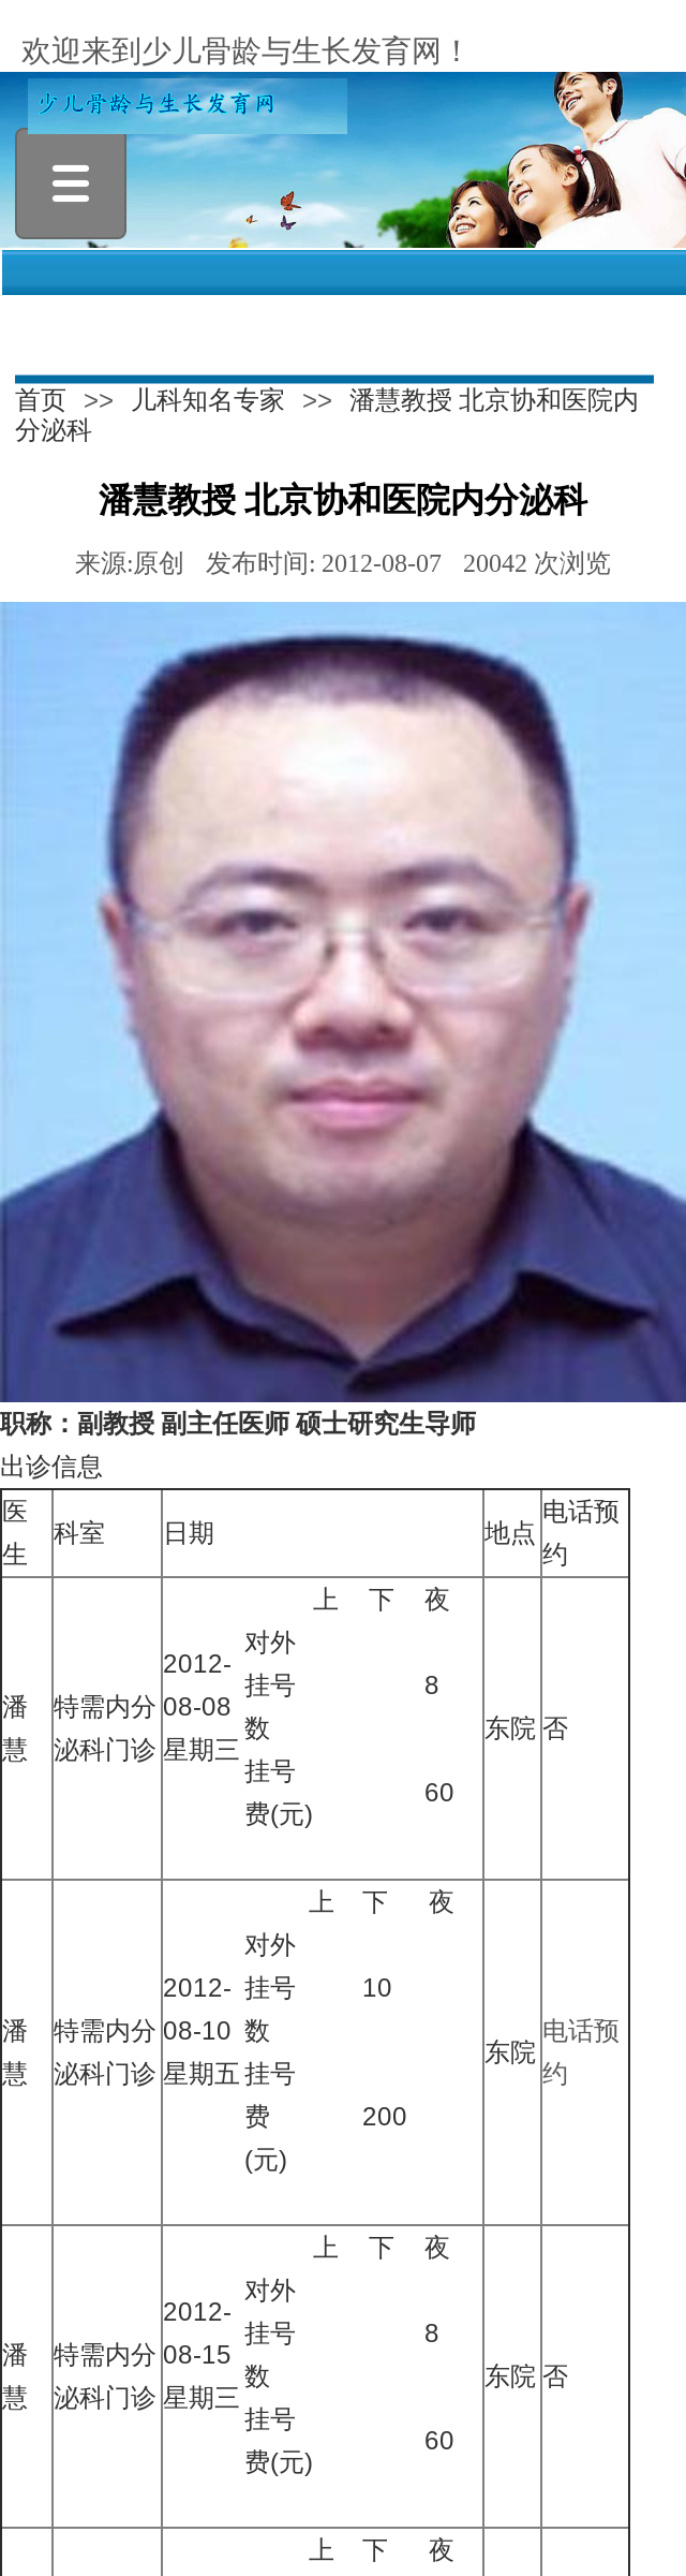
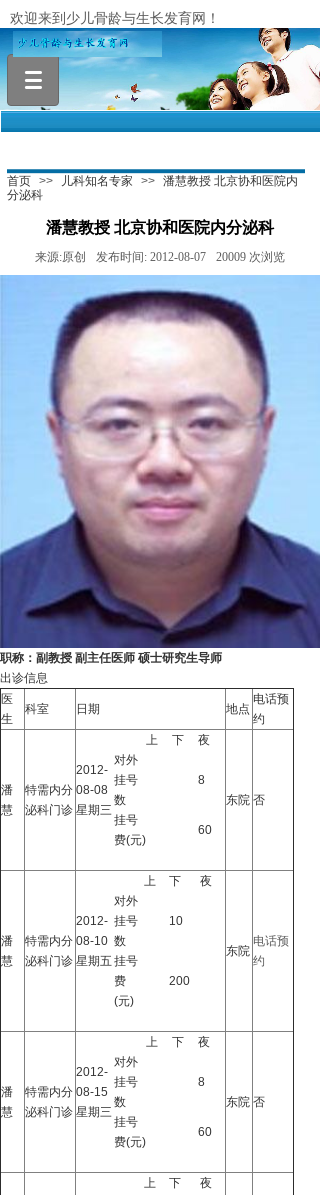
[75,548,611,578] 来源:原创 发布时间: 2012-08-07 20042次浏览 -> [35,250,285,264] 来源:原创 发布时间: 2012-08-07 20009次浏览

